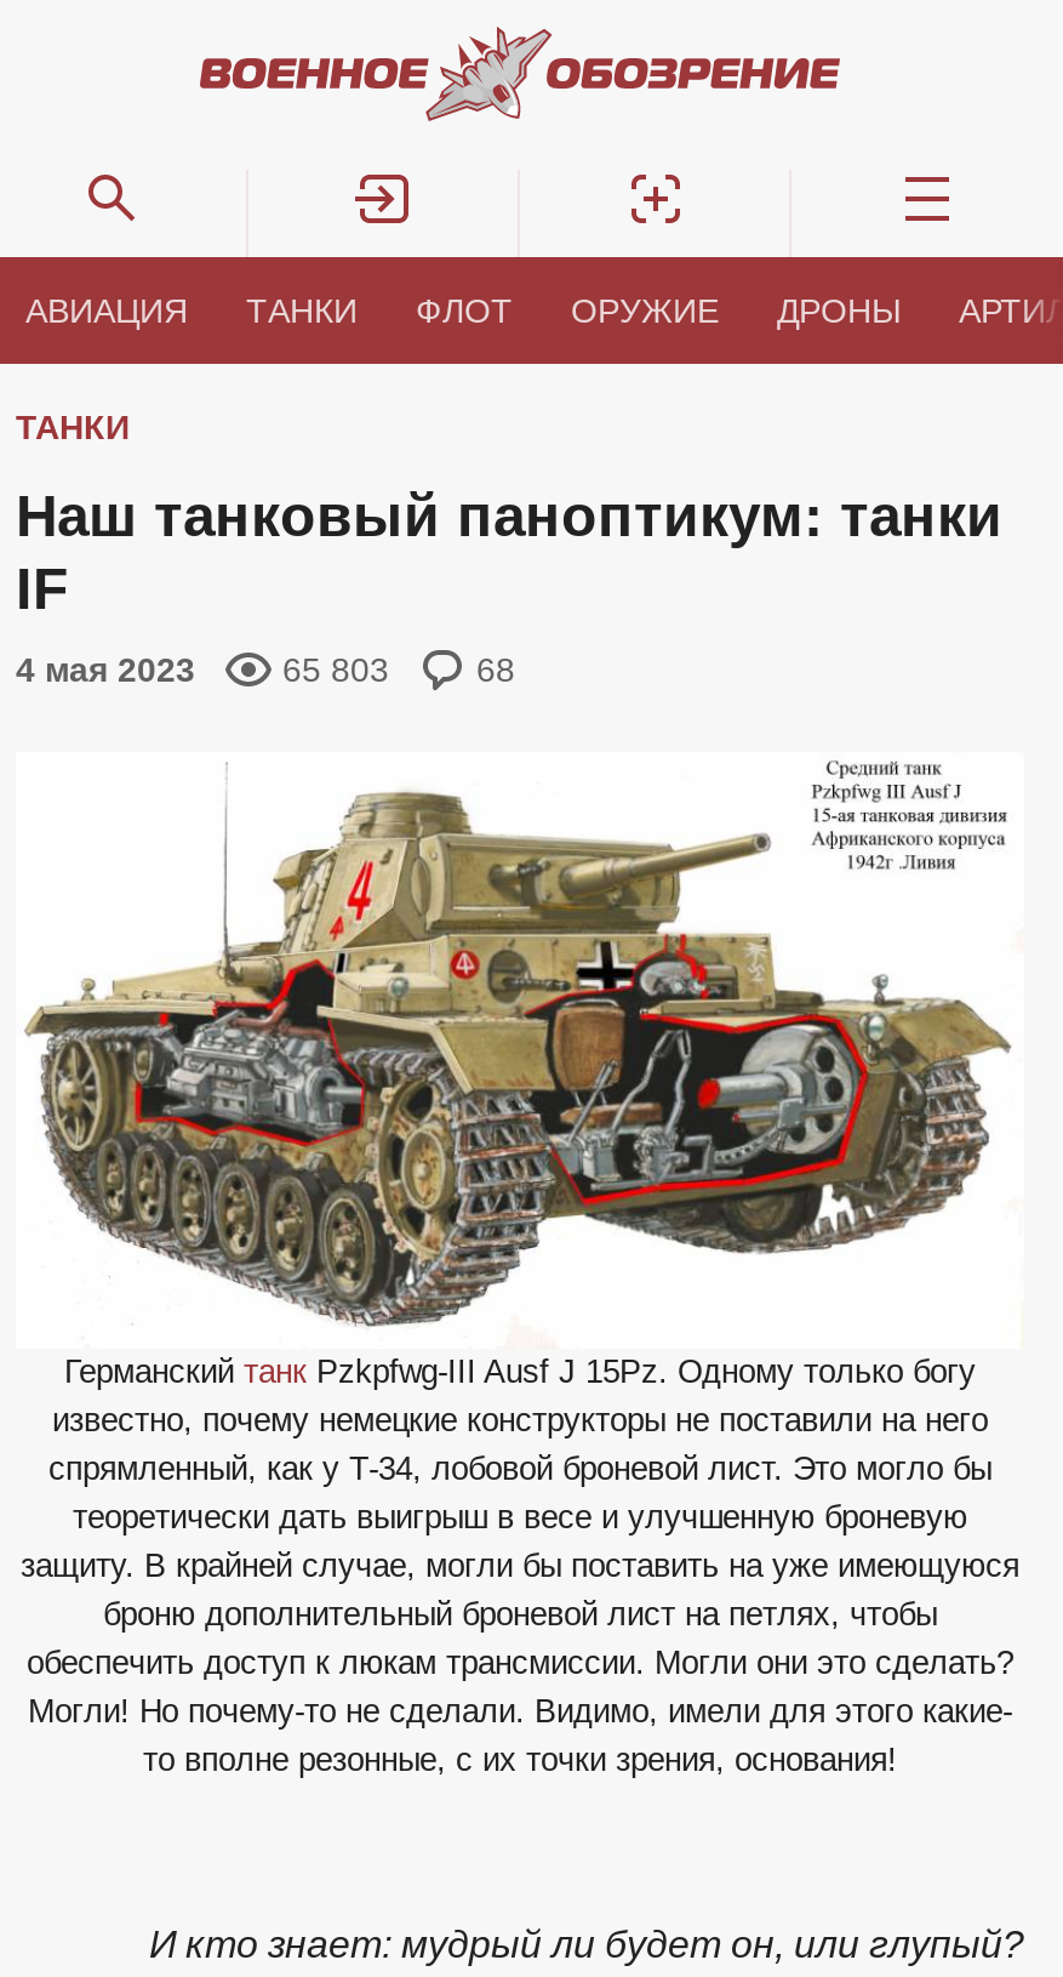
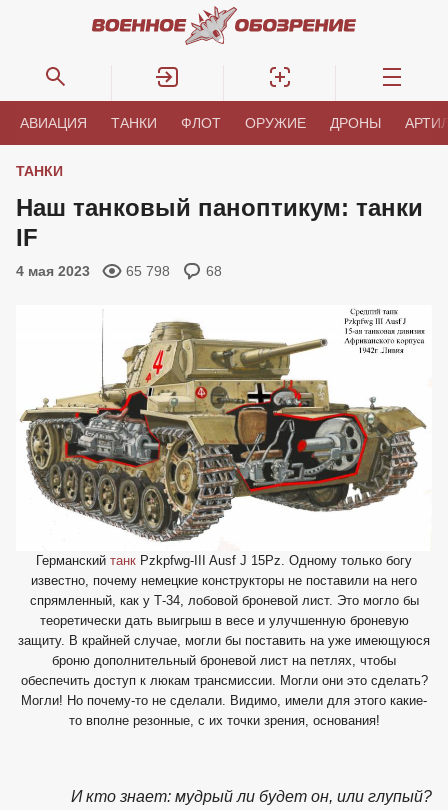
[282,650,389,689] 65 803 -> [126,263,170,279] 65 798

